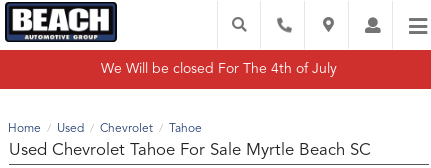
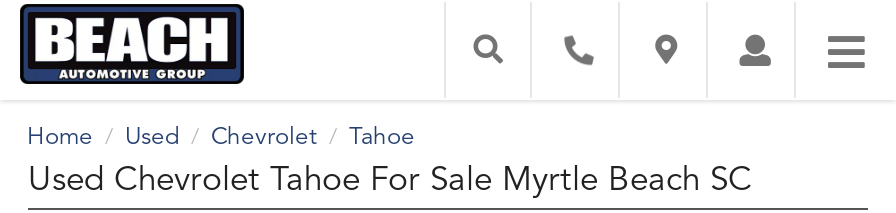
[101,62,337,76] We Will be closed For The 4th of July -> none

